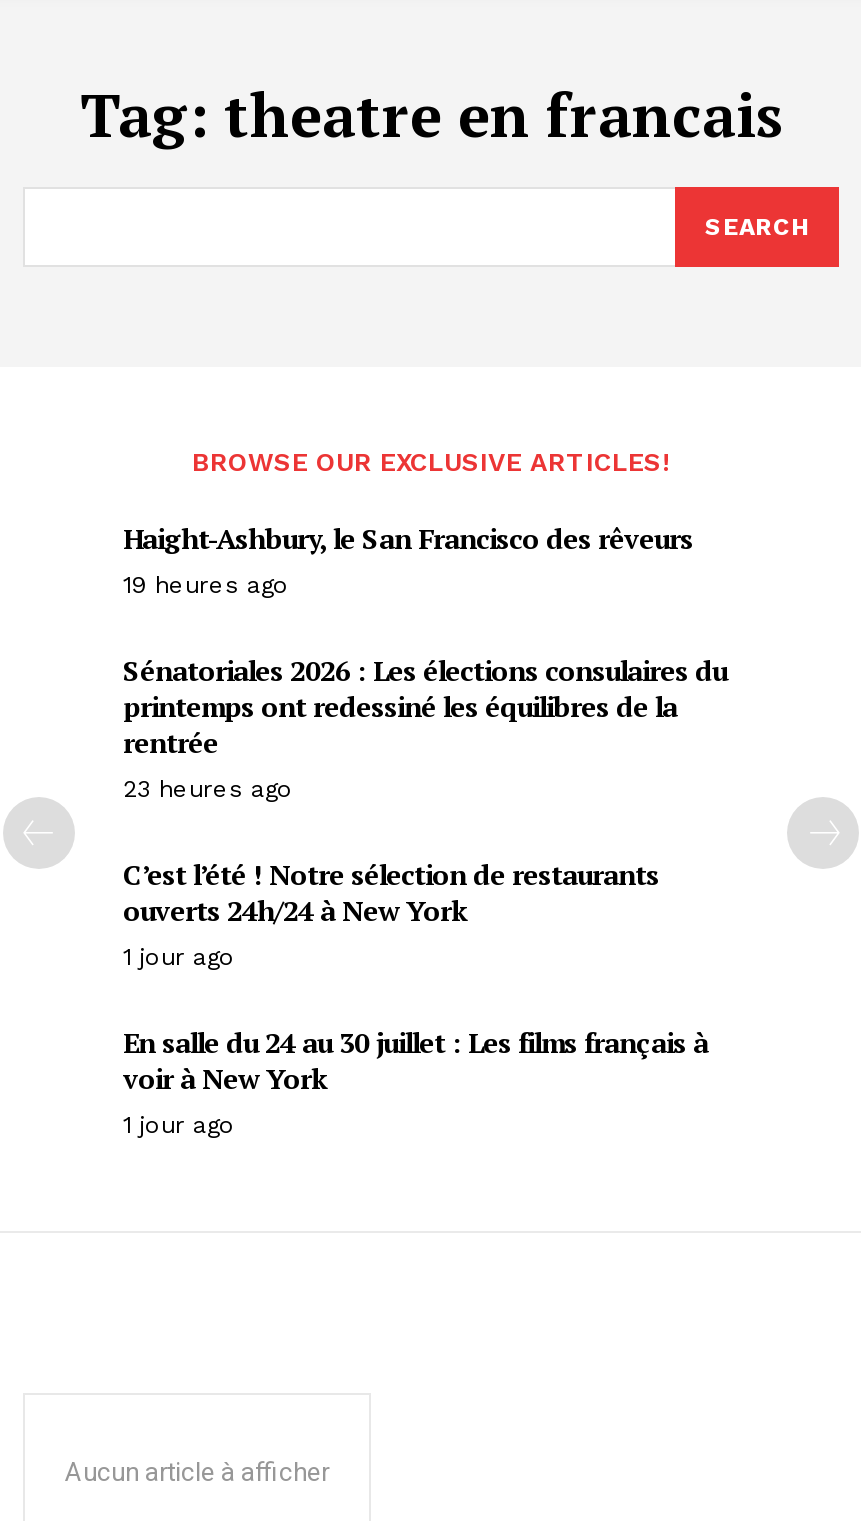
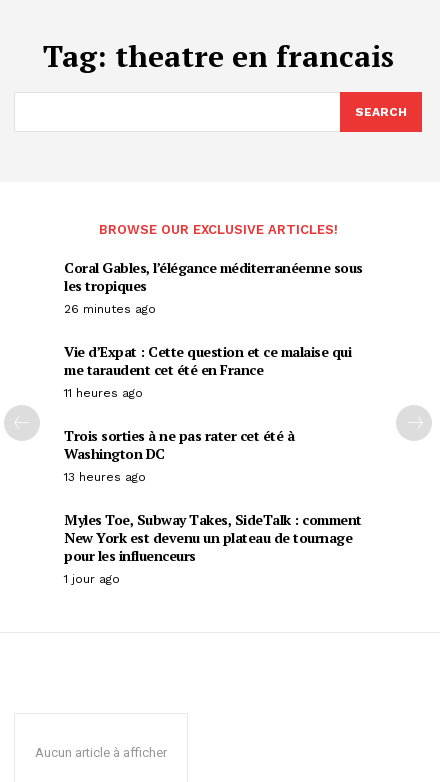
[123,519,693,599] Haight-Ashbury, le San Francisco des rêveurs | 19 heures ago -> [64,258,362,316] Coral Gables, l’élégance méditerranéenne sous | les tropiques | 26 minutes ago
[123,651,727,803] Sénatoriales 2026 : Les élections consulaires du | printemps ont redessiné les équilibres de la | rentrée | 23 heures ago -> [64,342,351,400] Vie d’Expat : Cette question et ce malaise qui | me taraudent cet été en France | 11 heures ago
[123,855,659,971] C’est l’été ! Notre sélection de restaurants | ouverts 24h/24 à New York | 1 jour ago -> [64,426,294,484] Trois sorties à ne pas rater cet été à | Washington DC | 13 heures ago
[123,1023,708,1097] En salle du 24 au 30 juillet : Les films français à | voir à New York -> [64,510,361,565] Myles Toe, Subway Takes, SideTalk : comment | New York est devenu un plateau de tournage | pour les influenceurs

